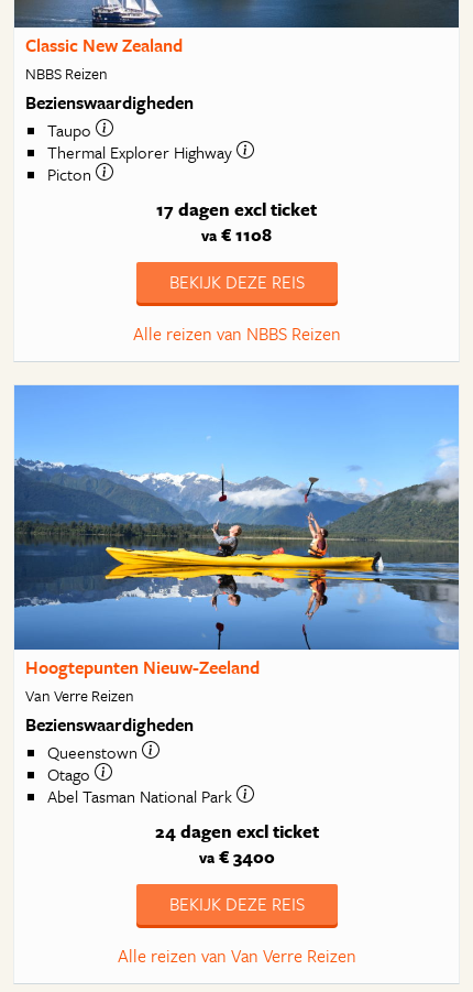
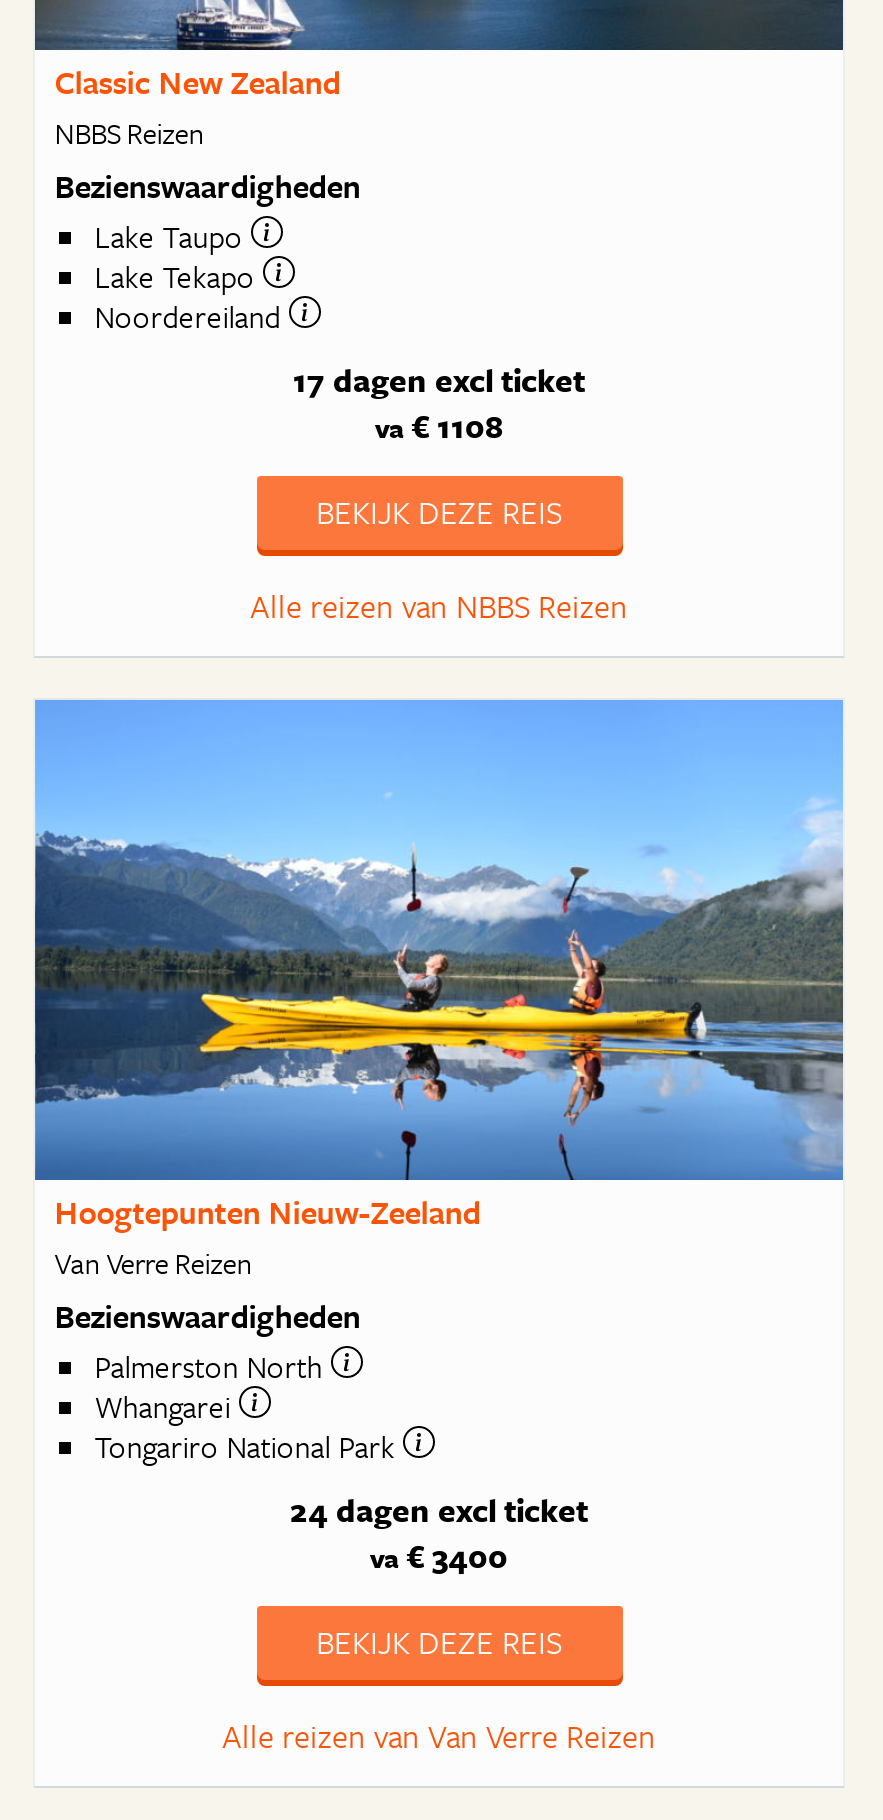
[47,118,236,187] Taupo | Thermal Explorer Highway | Picton -> [95,215,289,339] Lake Taupo | Lake Tekapo | Noordereiland
[47,740,236,809] Queenstown | Otago | Abel Tasman National Park -> [95,1345,403,1469] Palmerston North | Whangarei | Tongariro National Park

